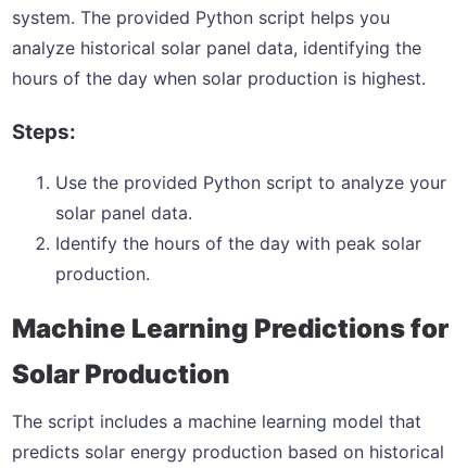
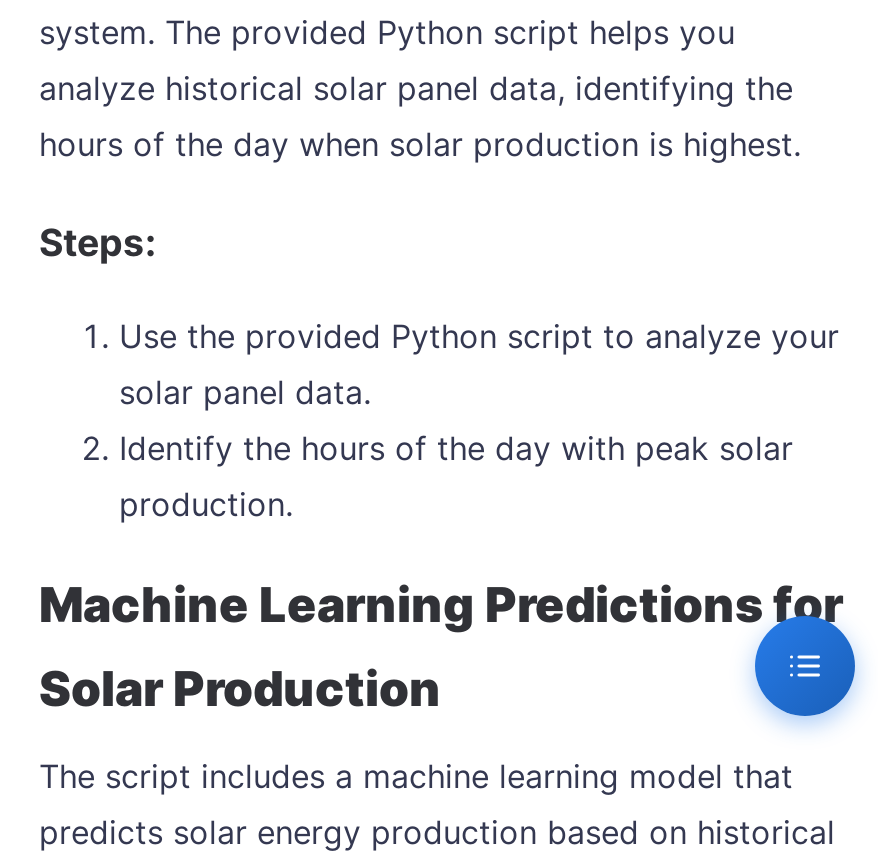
none -> [749,640,861,730] [image]

